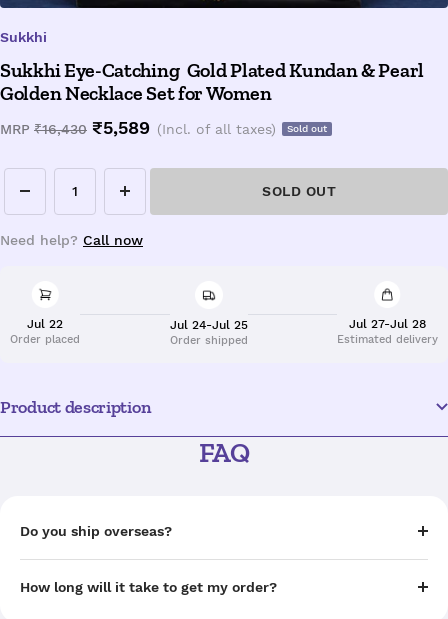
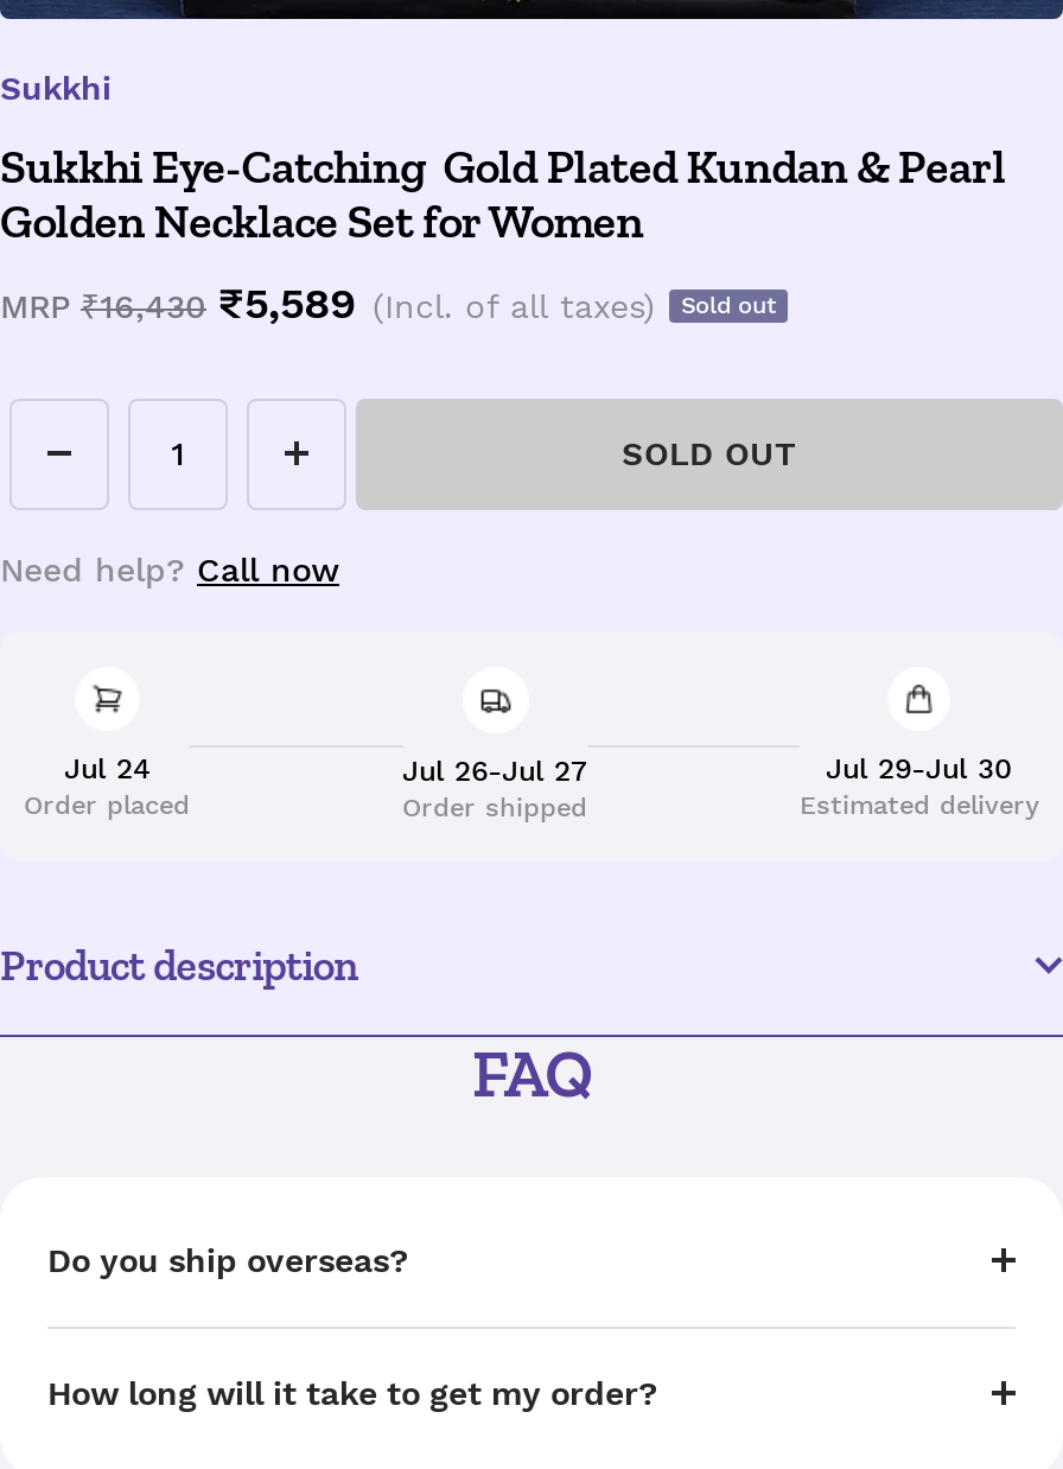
[27,317,63,331] Jul 22 -> [64,752,149,785] Jul 24
[169,317,247,331] Jul 24-Jul 25 -> [402,753,587,787] Jul 26-Jul 27
[349,317,426,331] Jul 27-Jul 28 -> [826,752,1013,785] Jul 29-Jul 30

